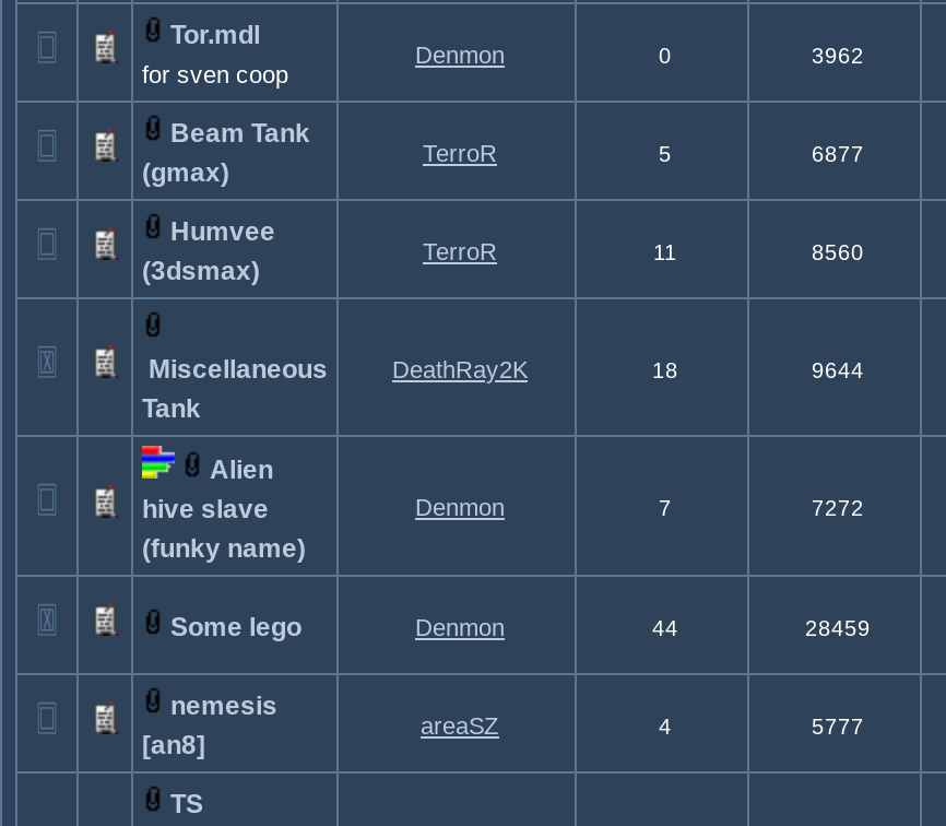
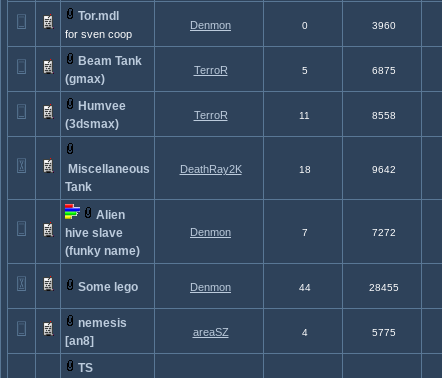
[799,44,871,68] 3962 -> [365,20,398,31] 3960
[799,142,871,166] 6877 -> [365,65,398,76] 6875
[799,240,871,264] 8560 -> [365,110,398,121] 8558
[799,358,871,382] 9644 -> [365,164,398,175] 9642
[792,616,877,640] 28459 -> [362,282,401,293] 28455
[799,715,871,739] 5777 -> [365,327,398,338] 5775

